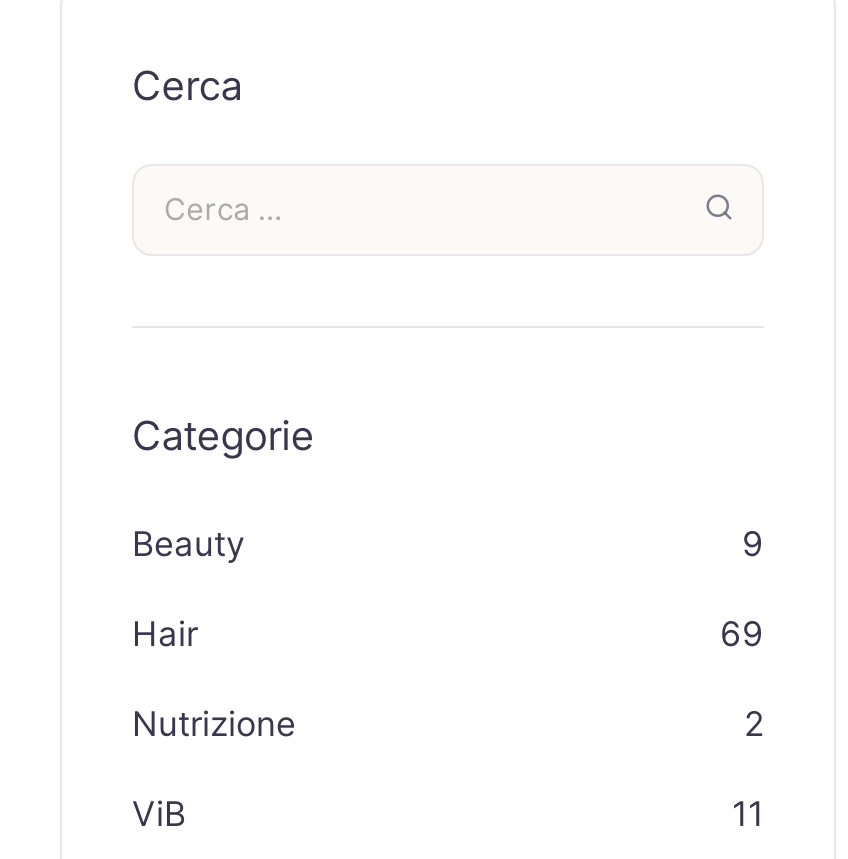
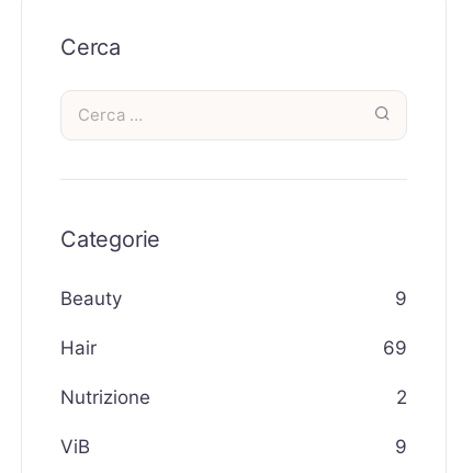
[732,793,764,833] 11 -> [395,435,407,457] 9

